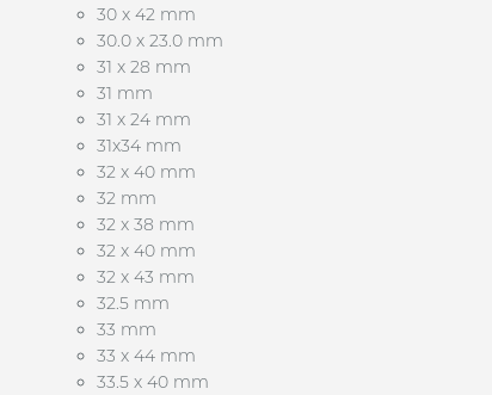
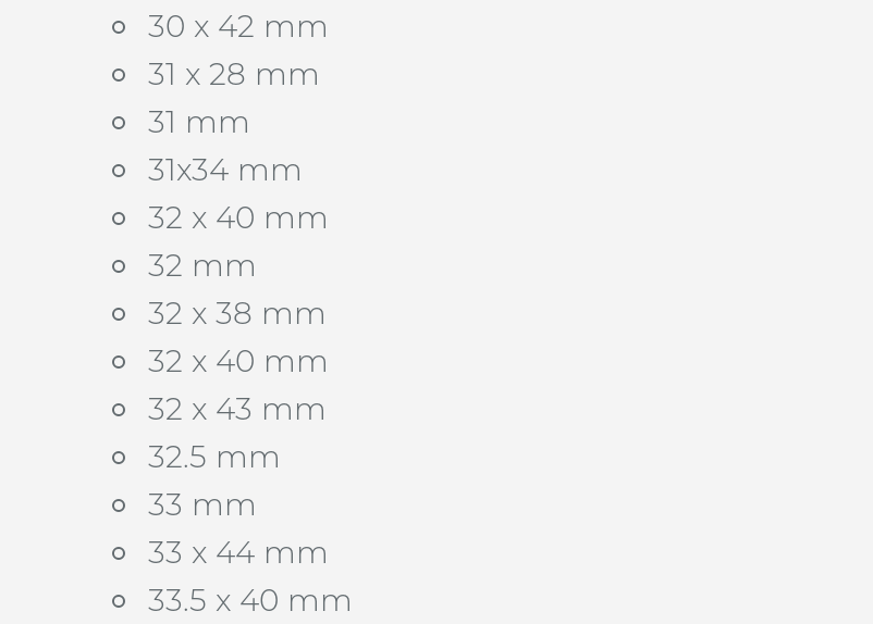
[97,30,223,51] 30.0 x 23.0 mm -> none
[97,108,191,130] 31 x 24 mm -> none

